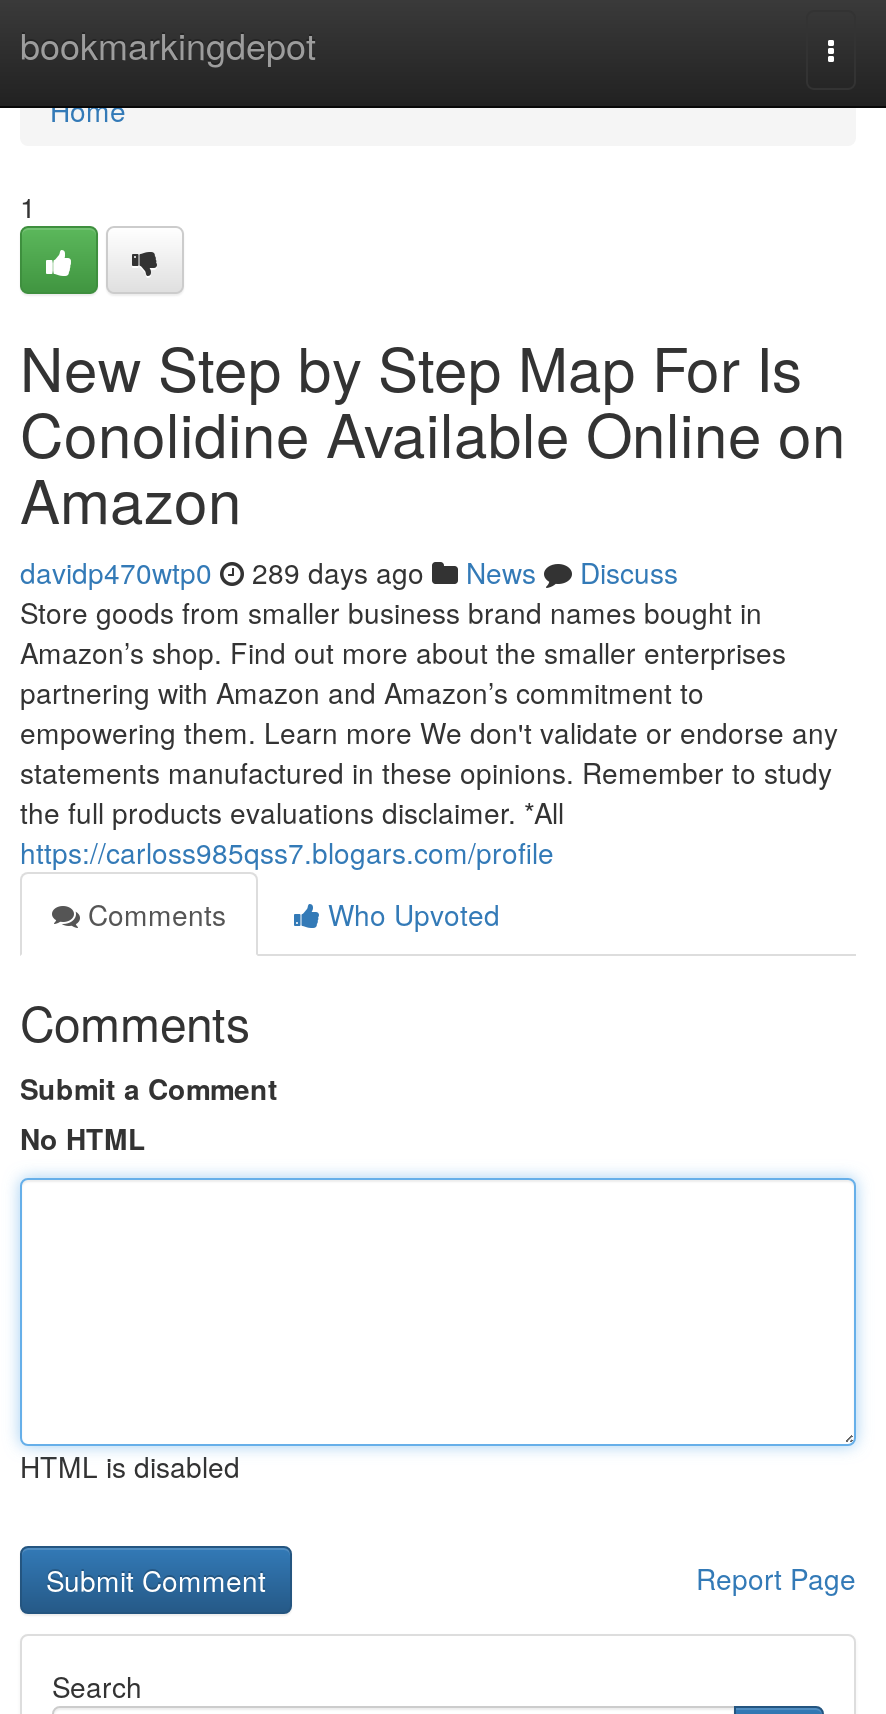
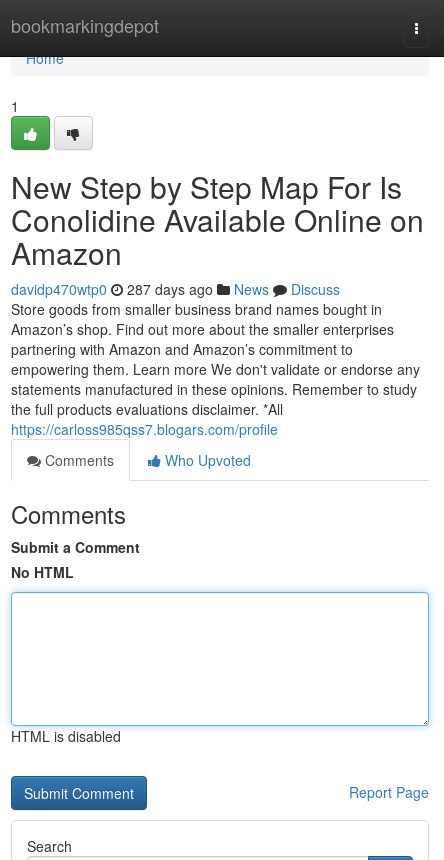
[20,552,678,592] davidp470wtp0 289 days ago News Discuss -> [11,279,340,299] davidp470wtp0 287 days ago News Discuss

